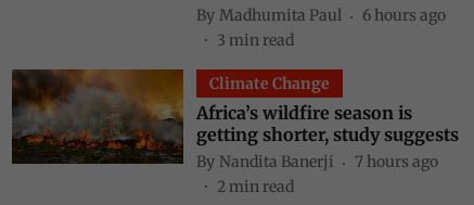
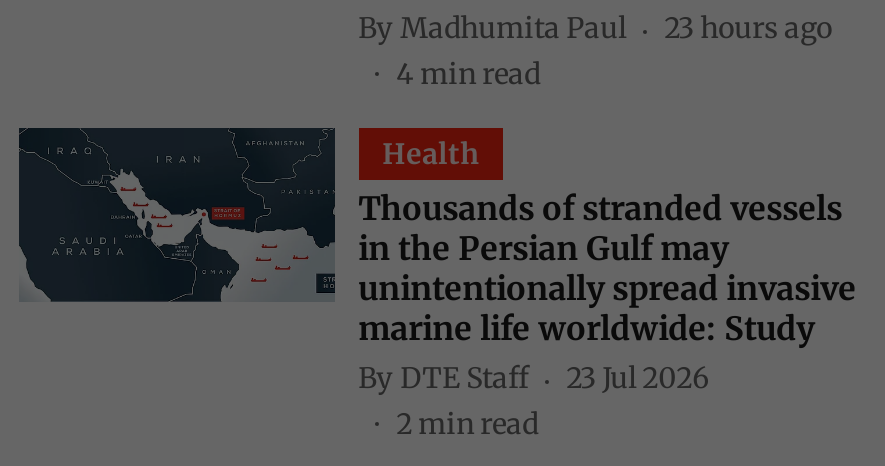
[216,5,445,49] 6 hours ago | 3 min read -> [396,10,832,91] 23 hours ago | 4 min read
[11,68,458,171] [image] | Climate Change | Africa’s wildfire season is | getting shorter, study suggests | By Nandita Banerji | 7 hours ago -> [19,126,856,396] [image] | Health | Thousands of stranded vessels | in the Persian Gulf may | unintentionally spread invasive | marine life worldwide: Study | By DTE Staff | 23 Jul 2026

